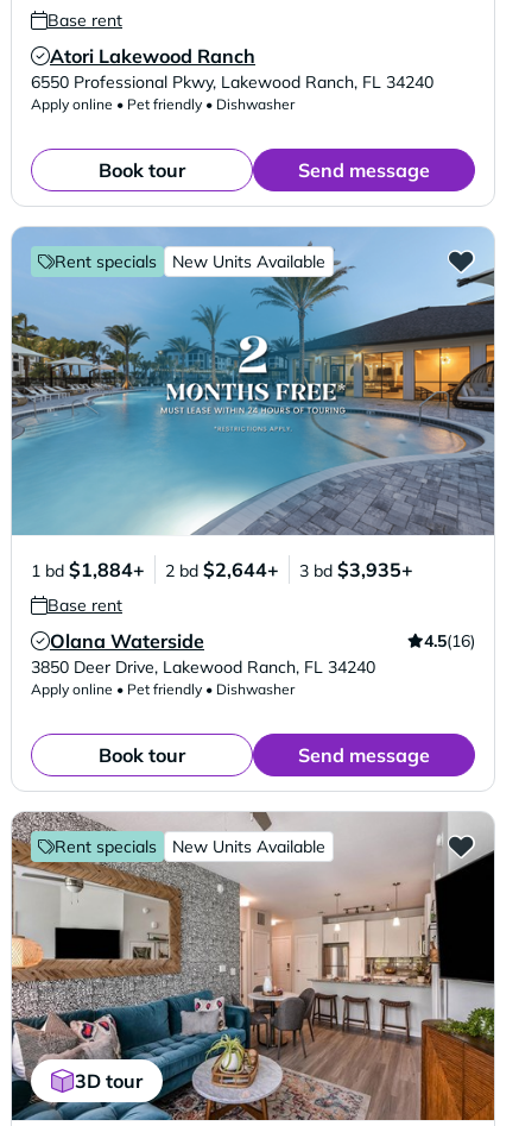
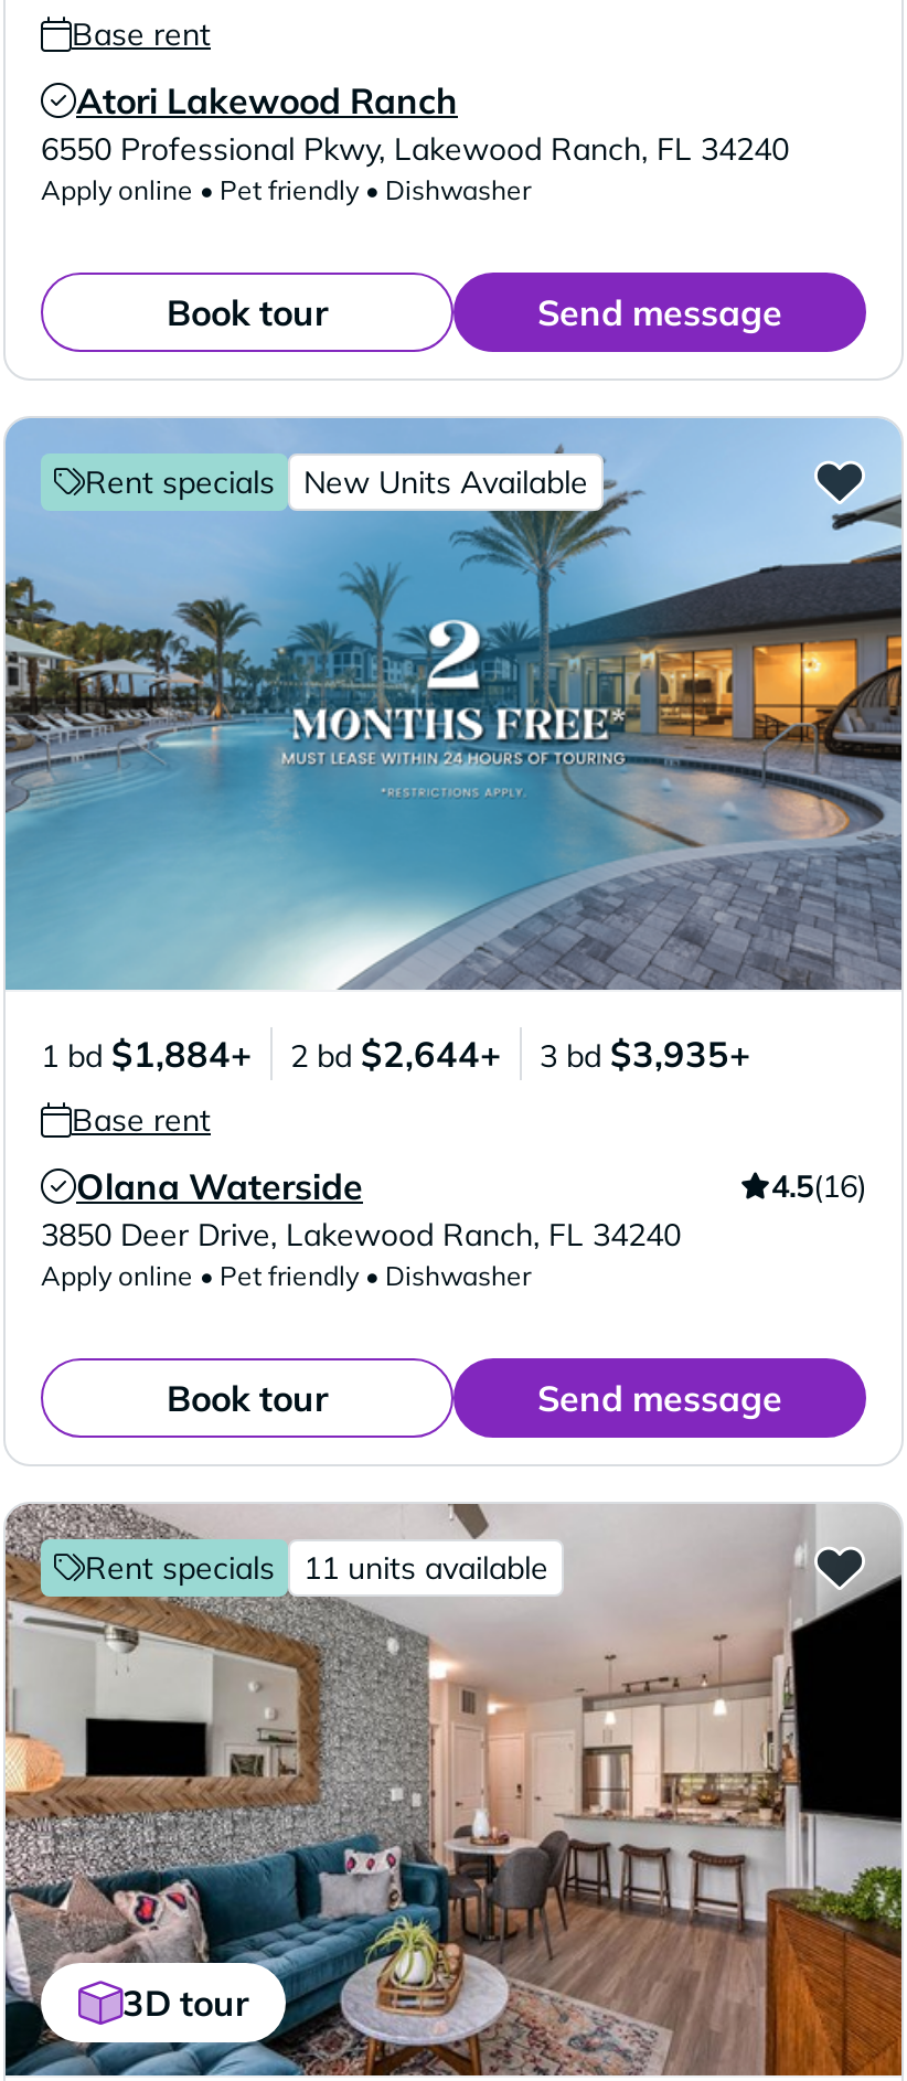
[172,836,325,857] New Units Available -> [303,1548,548,1588] 11 units available

